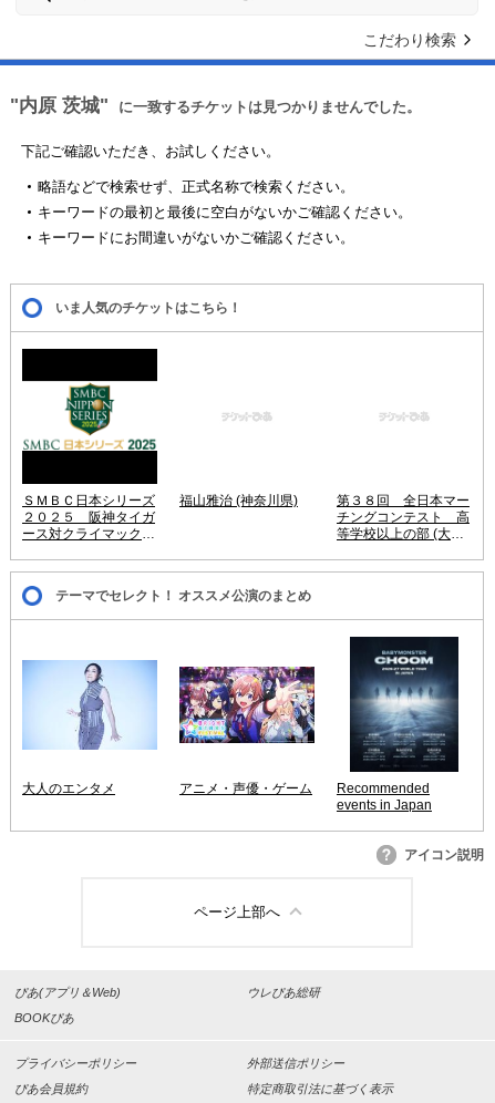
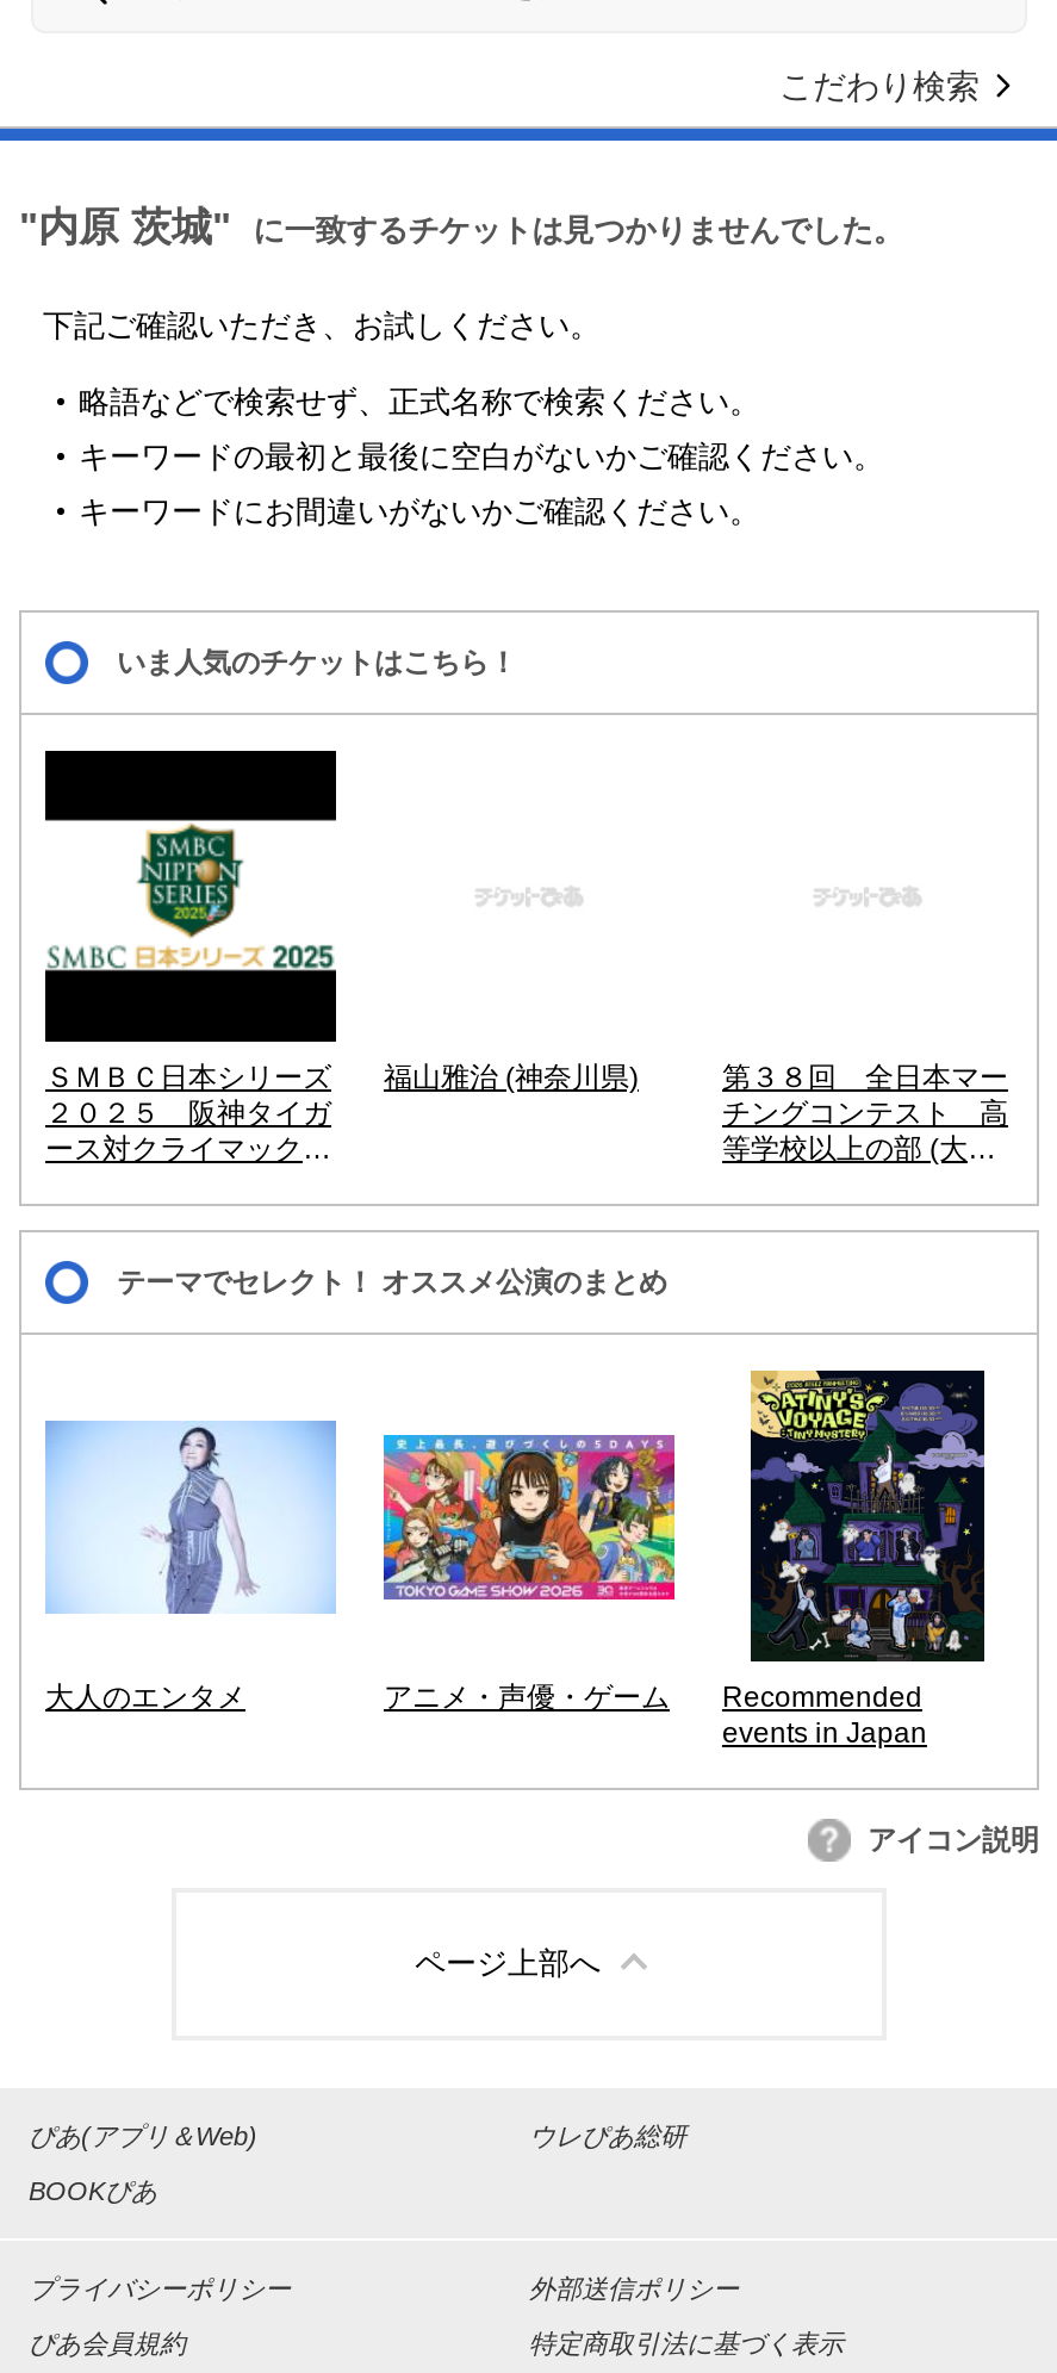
[349,636,458,771] [image] -> [748,1368,984,1659] [image]
[178,666,316,744] [image] -> [381,1433,677,1602] [image]

